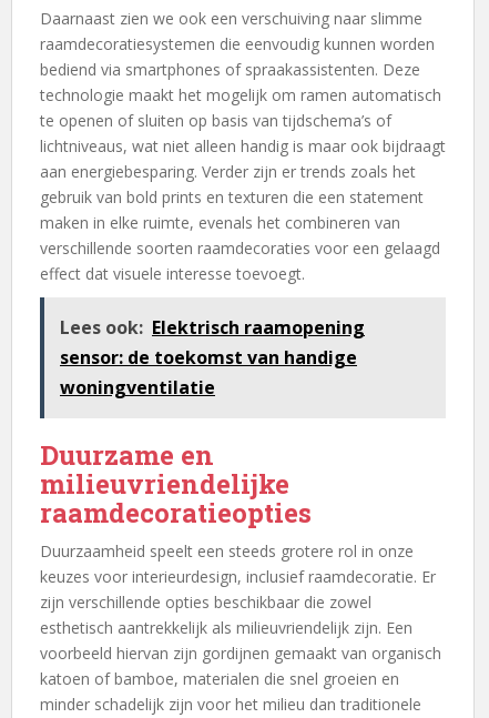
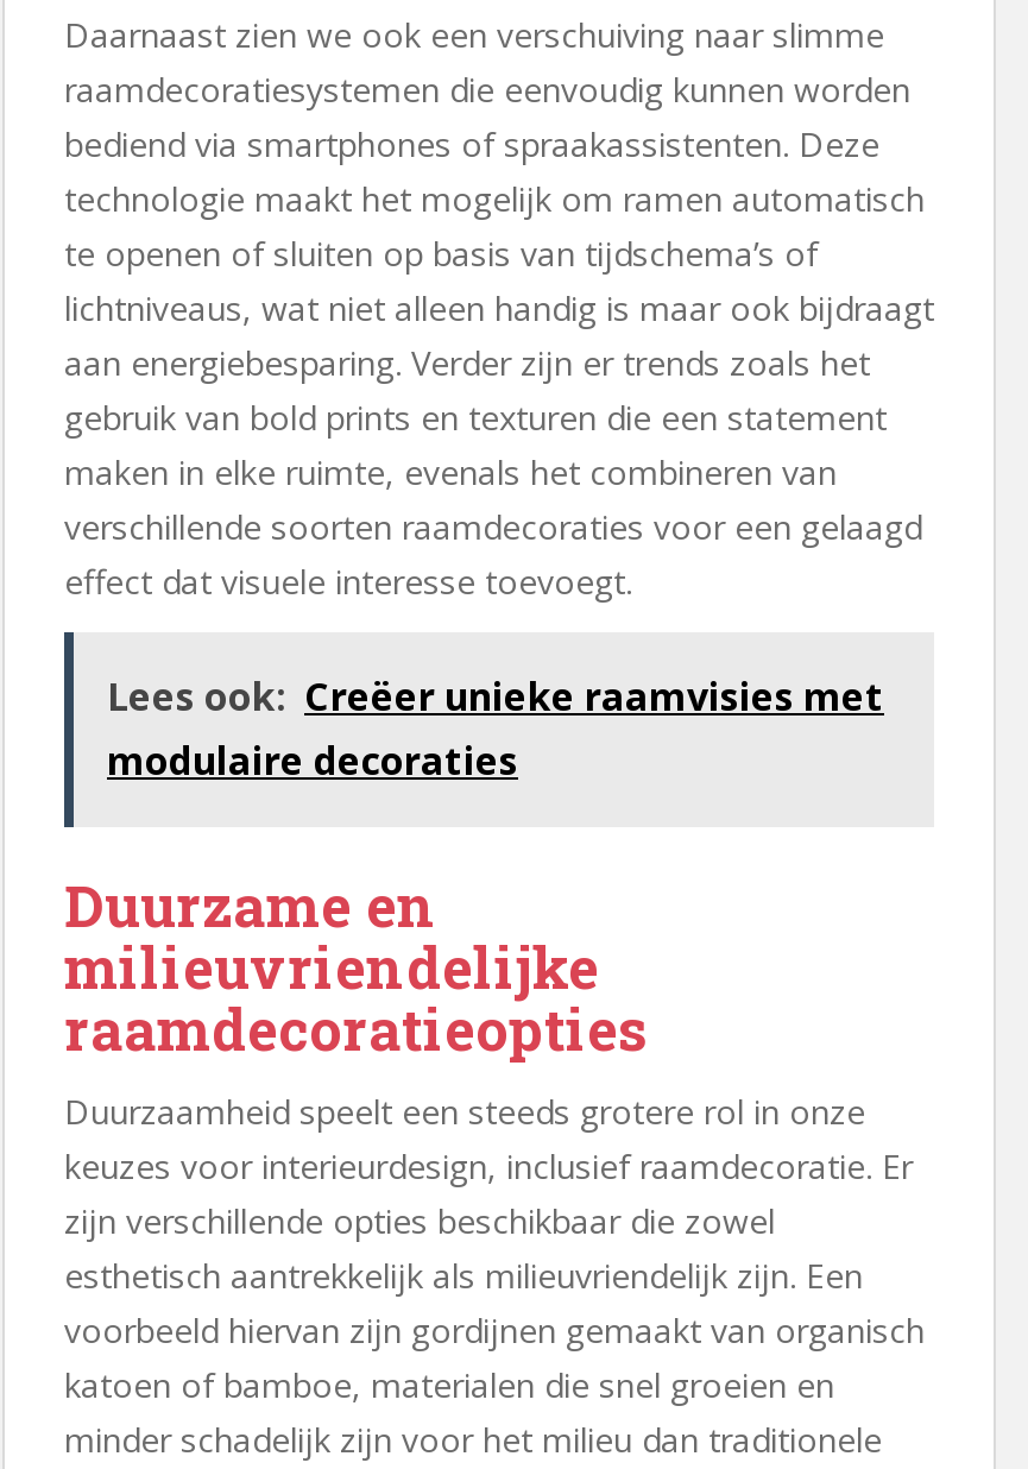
[60,315,365,400] Lees ook: Elektrisch raamopening | sensor: de toekomst van handige | woningventilatie -> [107,671,884,788] Lees ook: Creëer unieke raamvisies met | modulaire decoraties

